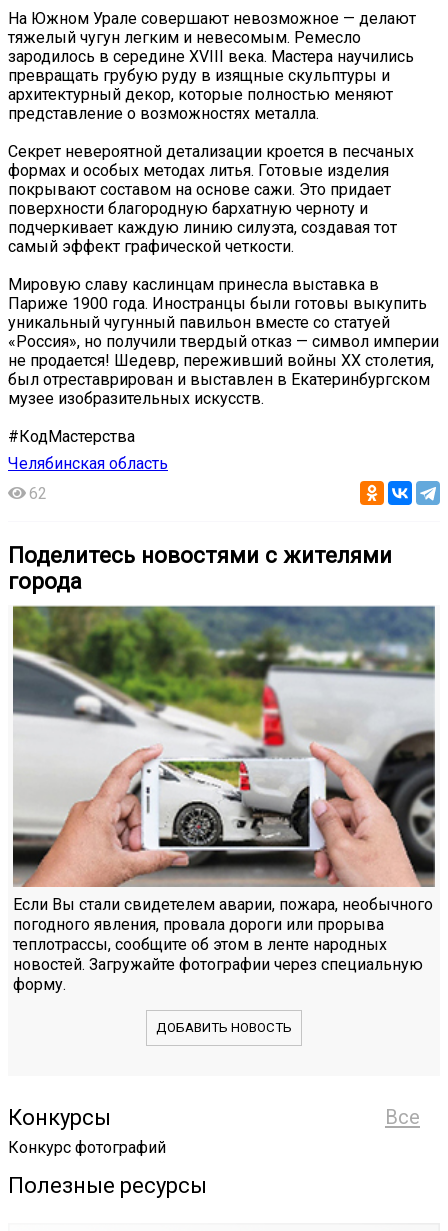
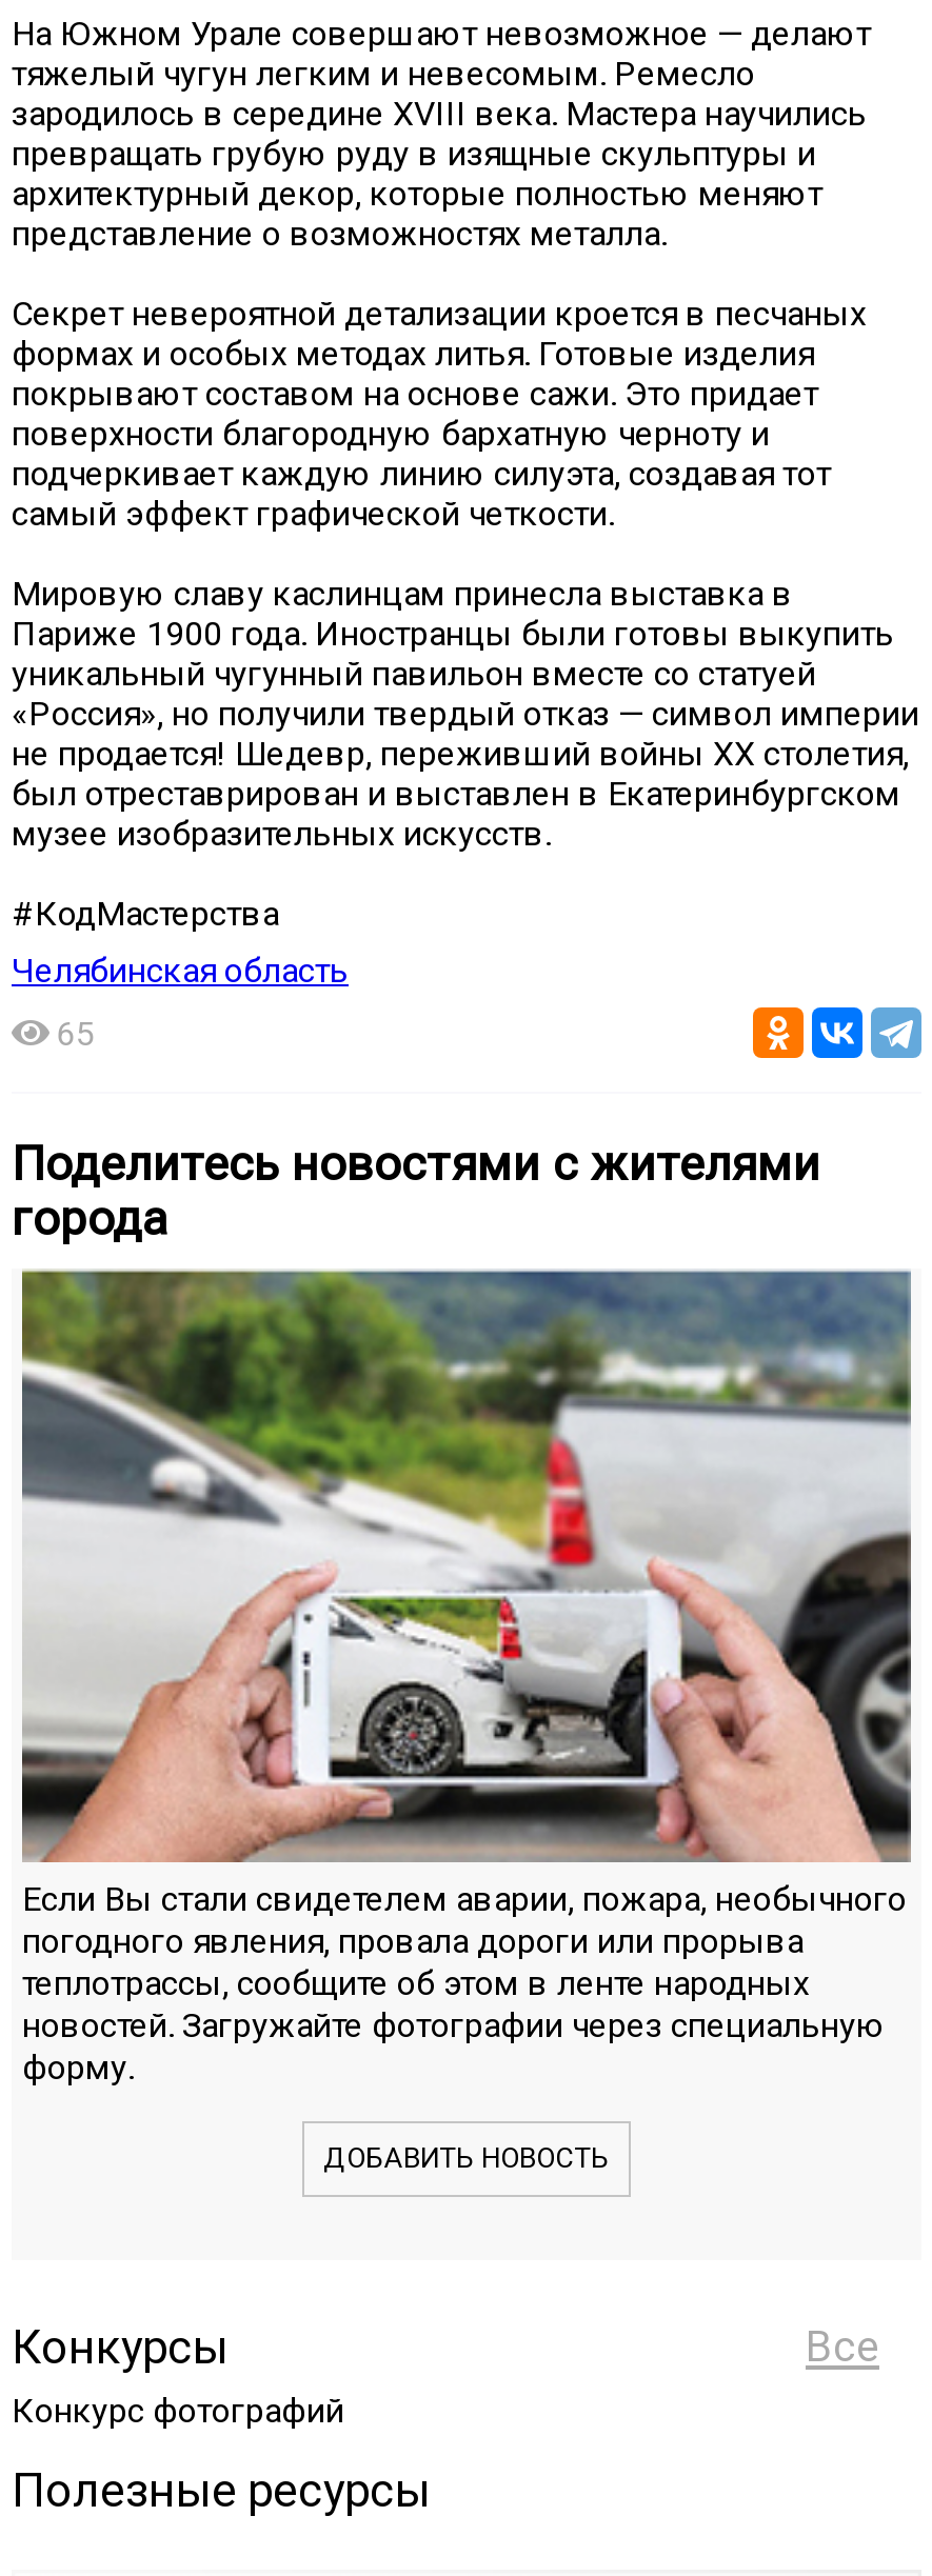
[29,484,47,503] 62 -> [56,1014,94,1054] 65

